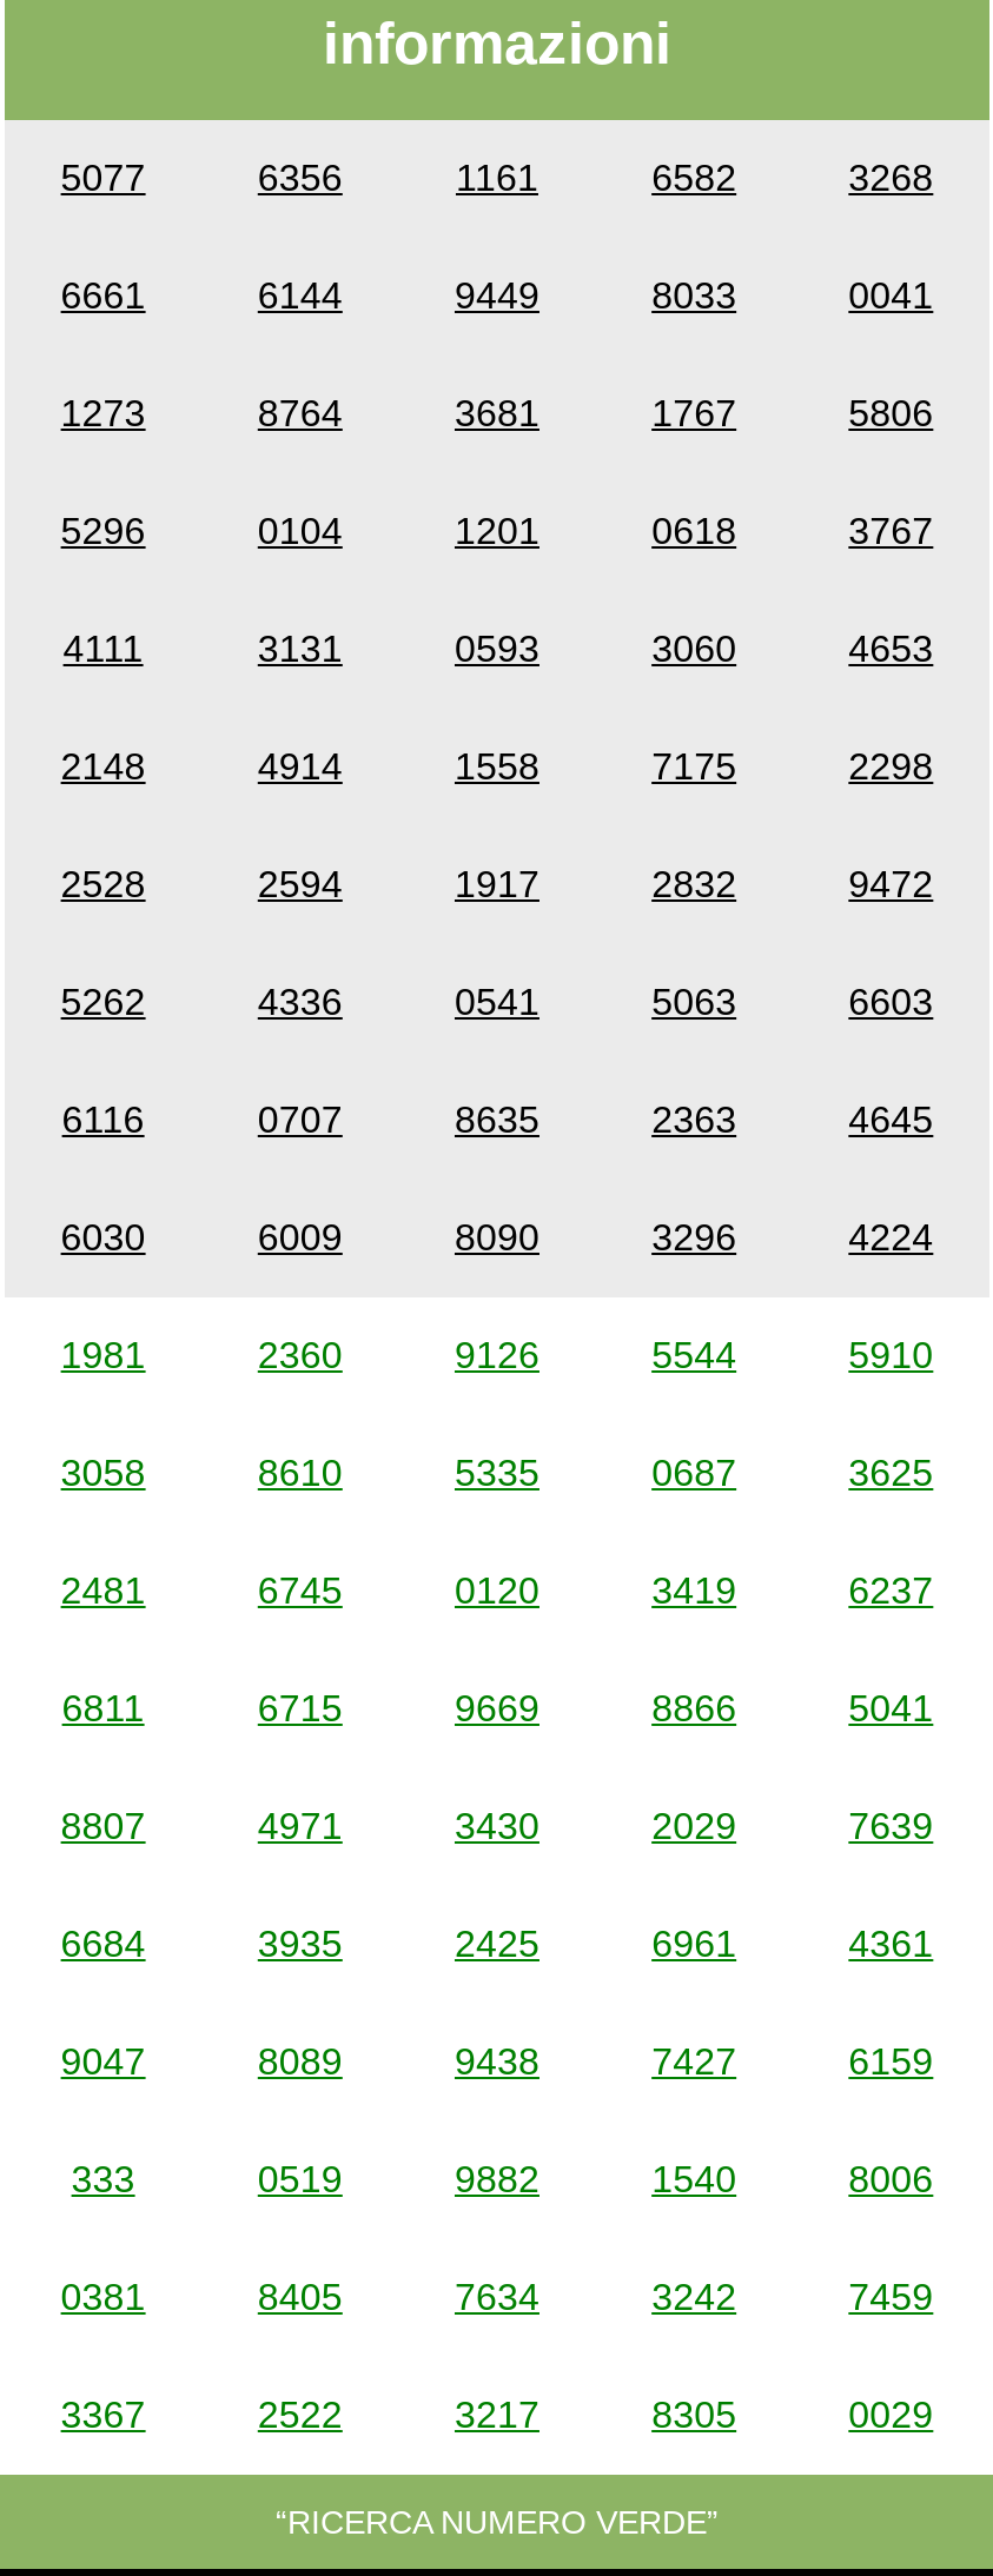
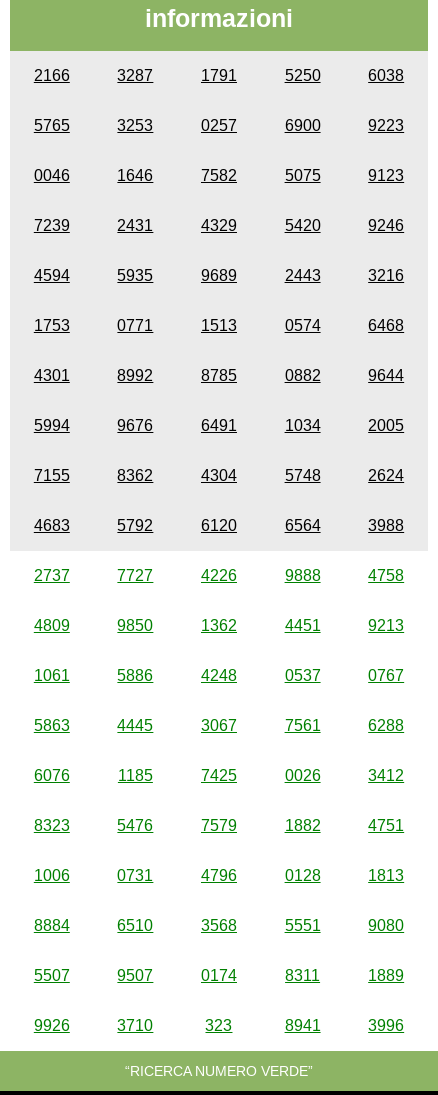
[61,158,146,198] 5077 -> [34,67,70,84] 2166
[258,158,343,198] 6356 -> [117,67,153,84] 3287
[456,158,538,198] 1161 -> [201,67,237,84] 1791
[652,158,736,198] 6582 -> [285,67,321,84] 5250
[849,158,933,198] 3268 -> [368,67,404,84] 6038
[61,275,146,316] 6661 -> [34,117,70,134] 5765
[258,275,343,316] 6144 -> [117,117,153,134] 3253
[455,275,539,316] 9449 -> [201,117,237,134] 0257
[652,275,736,316] 8033 -> [285,117,321,134] 6900
[849,275,933,316] 0041 -> [368,117,404,134] 9223
[61,393,146,433] 1273 -> [34,167,70,184] 0046
[258,393,343,433] 8764 -> [117,167,153,184] 1646
[455,393,539,433] 3681 -> [201,167,237,184] 7582
[652,393,736,433] 1767 -> [285,167,321,184] 5075
[849,393,933,433] 5806 -> [368,167,404,184] 9123
[61,511,146,551] 5296 -> [34,217,70,234] 7239
[258,511,343,551] 0104 -> [117,217,153,234] 2431
[455,511,539,551] 1201 -> [201,217,237,234] 4329
[652,511,736,551] 0618 -> [285,217,321,234] 5420
[849,511,933,551] 3767 -> [368,217,404,234] 9246
[63,629,143,669] 4111 -> [34,267,70,284] 4594
[258,629,343,669] 3131 -> [117,267,153,284] 5935
[455,629,539,669] 0593 -> [201,267,237,284] 9689
[652,629,736,669] 3060 -> [285,267,321,284] 2443
[849,629,933,669] 4653 -> [368,267,404,284] 3216
[61,746,146,786] 2148 -> [34,317,70,334] 1753
[258,746,343,786] 4914 -> [117,317,153,334] 0771
[455,746,539,786] 1558 -> [201,317,237,334] 1513
[652,746,736,786] 7175 -> [285,317,321,334] 0574
[849,746,933,786] 2298 -> [368,317,404,334] 6468
[61,864,146,904] 2528 -> [34,367,70,384] 4301
[258,864,343,904] 2594 -> [117,367,153,384] 8992
[455,864,539,904] 1917 -> [201,367,237,384] 8785
[652,864,736,904] 2832 -> [285,367,321,384] 0882
[849,864,933,904] 9472 -> [368,367,404,384] 9644
[61,982,146,1022] 5262 -> [34,417,70,434] 5994
[258,982,343,1022] 4336 -> [117,417,153,434] 9676
[455,982,539,1022] 0541 -> [201,417,237,434] 6491
[652,982,736,1022] 5063 -> [285,417,321,434] 1034
[849,982,933,1022] 6603 -> [368,417,404,434] 2005
[62,1100,144,1140] 6116 -> [34,467,70,484] 7155
[258,1100,343,1140] 0707 -> [117,467,153,484] 8362
[455,1100,539,1140] 8635 -> [201,467,237,484] 4304
[652,1100,736,1140] 2363 -> [285,467,321,484] 5748
[849,1100,933,1140] 4645 -> [368,467,404,484] 2624
[61,1217,146,1257] 6030 -> [34,517,70,534] 4683
[258,1217,343,1257] 6009 -> [117,517,153,534] 5792
[455,1217,539,1257] 8090 -> [201,517,237,534] 6120
[652,1217,736,1257] 3296 -> [285,517,321,534] 6564
[849,1217,933,1257] 4224 -> [368,517,404,534] 3988
[61,1335,146,1375] 1981 -> [34,567,70,584] 2737
[258,1335,343,1375] 2360 -> [117,567,153,584] 7727
[455,1335,539,1375] 9126 -> [201,567,237,584] 4226
[652,1335,736,1375] 5544 -> [285,567,321,584] 9888
[849,1335,933,1375] 5910 -> [368,567,404,584] 4758
[61,1453,146,1493] 3058 -> [34,617,70,634] 4809
[258,1453,343,1493] 8610 -> [117,617,153,634] 9850
[455,1453,539,1493] 5335 -> [201,617,237,634] 1362
[652,1453,736,1493] 0687 -> [285,617,321,634] 4451
[849,1453,933,1493] 3625 -> [368,617,404,634] 9213
[61,1571,146,1611] 2481 -> [34,667,70,684] 1061
[258,1571,343,1611] 6745 -> [117,667,153,684] 5886
[455,1571,539,1611] 0120 -> [201,667,237,684] 4248
[652,1571,736,1611] 3419 -> [285,667,321,684] 0537
[849,1571,933,1611] 6237 -> [368,667,404,684] 0767
[62,1688,144,1728] 6811 -> [34,717,70,734] 5863
[258,1688,343,1728] 6715 -> [117,717,153,734] 4445
[455,1688,539,1728] 9669 -> [201,717,237,734] 3067
[652,1688,736,1728] 8866 -> [285,717,321,734] 7561
[849,1688,933,1728] 5041 -> [368,717,404,734] 6288
[61,1806,146,1846] 8807 -> [34,767,70,784] 6076
[258,1806,343,1846] 4971 -> [118,767,153,784] 1185
[455,1806,539,1846] 3430 -> [201,767,237,784] 7425
[652,1806,736,1846] 2029 -> [285,767,321,784] 0026
[849,1806,933,1846] 7639 -> [368,767,404,784] 3412
[61,1924,146,1964] 6684 -> [34,817,70,834] 8323
[258,1924,343,1964] 3935 -> [117,817,153,834] 5476
[455,1924,539,1964] 2425 -> [201,817,237,834] 7579
[652,1924,736,1964] 6961 -> [285,817,321,834] 1882
[849,1924,933,1964] 4361 -> [368,817,404,834] 4751
[61,2041,146,2082] 9047 -> [34,867,70,884] 1006
[258,2041,343,2082] 8089 -> [117,867,153,884] 0731
[455,2041,539,2082] 9438 -> [201,867,237,884] 4796
[652,2041,736,2082] 7427 -> [285,867,321,884] 0128
[849,2041,933,2082] 6159 -> [368,867,404,884] 1813
[71,2159,135,2199] 333 -> [34,917,70,934] 8884
[258,2159,343,2199] 0519 -> [117,917,153,934] 6510
[455,2159,539,2199] 9882 -> [201,917,237,934] 3568
[652,2159,736,2199] 1540 -> [285,917,321,934] 5551
[849,2159,933,2199] 8006 -> [368,917,404,934] 9080
[61,2277,146,2317] 0381 -> [34,967,70,984] 5507
[258,2277,343,2317] 8405 -> [117,967,153,984] 9507
[455,2277,539,2317] 7634 -> [201,967,237,984] 0174
[652,2277,736,2317] 3242 -> [285,967,320,984] 8311
[849,2277,933,2317] 7459 -> [368,967,404,984] 1889
[61,2395,146,2435] 3367 -> [34,1017,70,1034] 9926
[258,2395,343,2435] 2522 -> [117,1017,153,1034] 3710
[455,2395,539,2435] 3217 -> [205,1017,232,1034] 323
[652,2395,736,2435] 8305 -> [285,1017,321,1034] 8941
[849,2395,933,2435] 0029 -> [368,1017,404,1034] 3996

